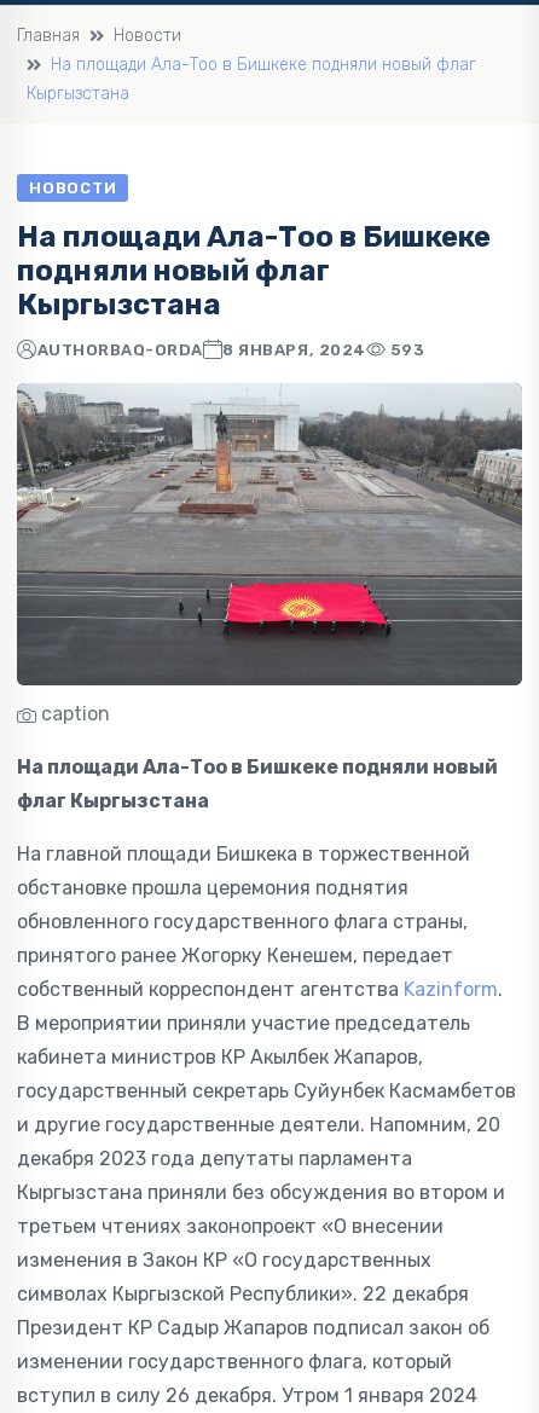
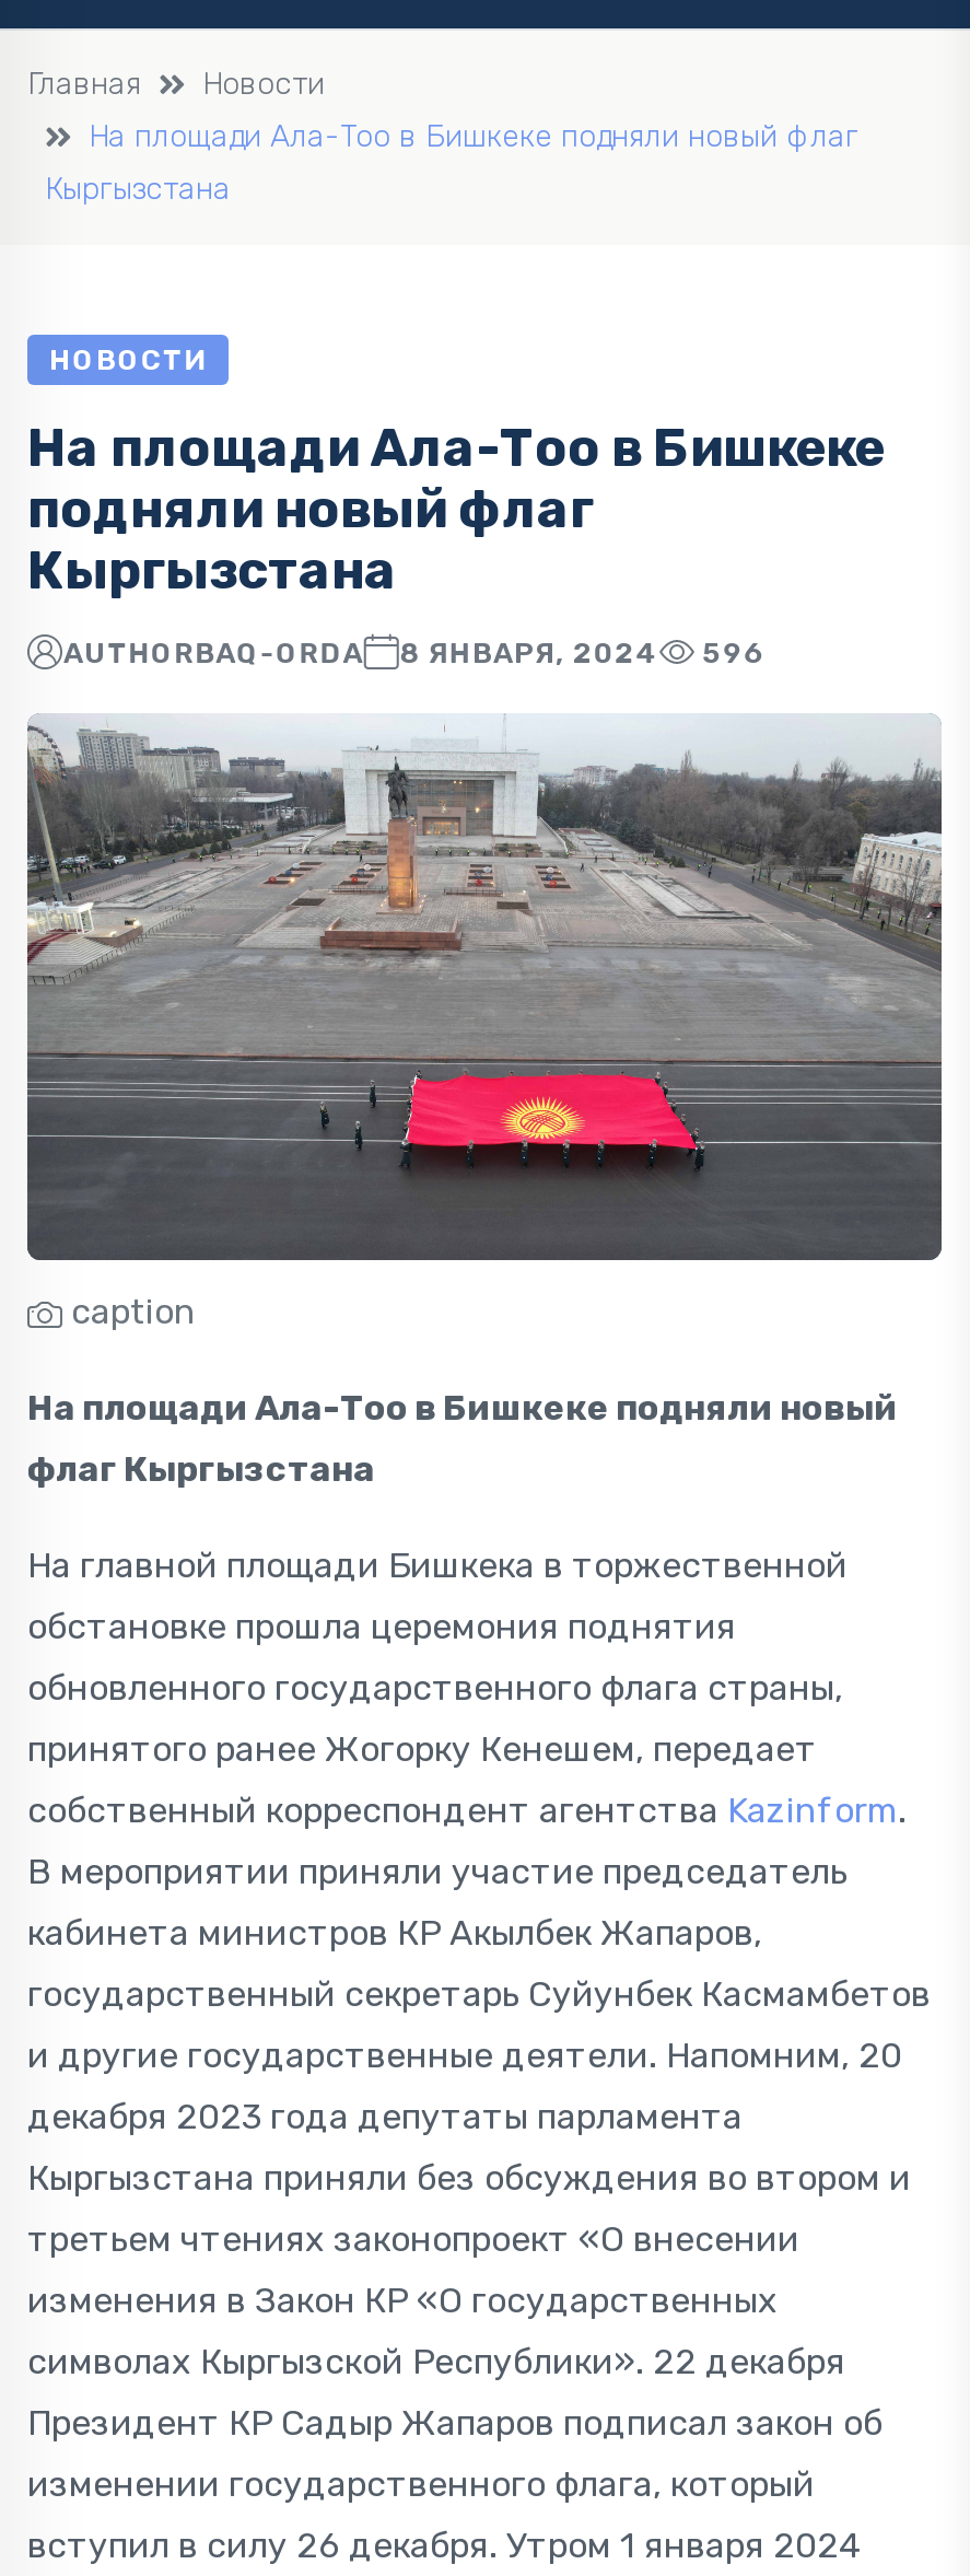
[37,340,424,358] AUTHORBAQ-ORDA 8 ЯНВАРЯ, 2024 593 -> [63,636,765,668] AUTHORBAQ-ORDA 8 ЯНВАРЯ, 2024 596

